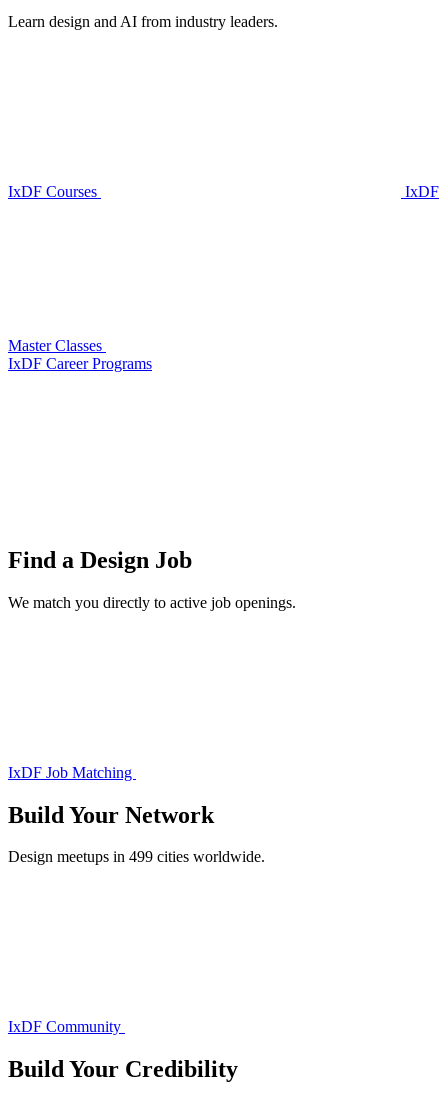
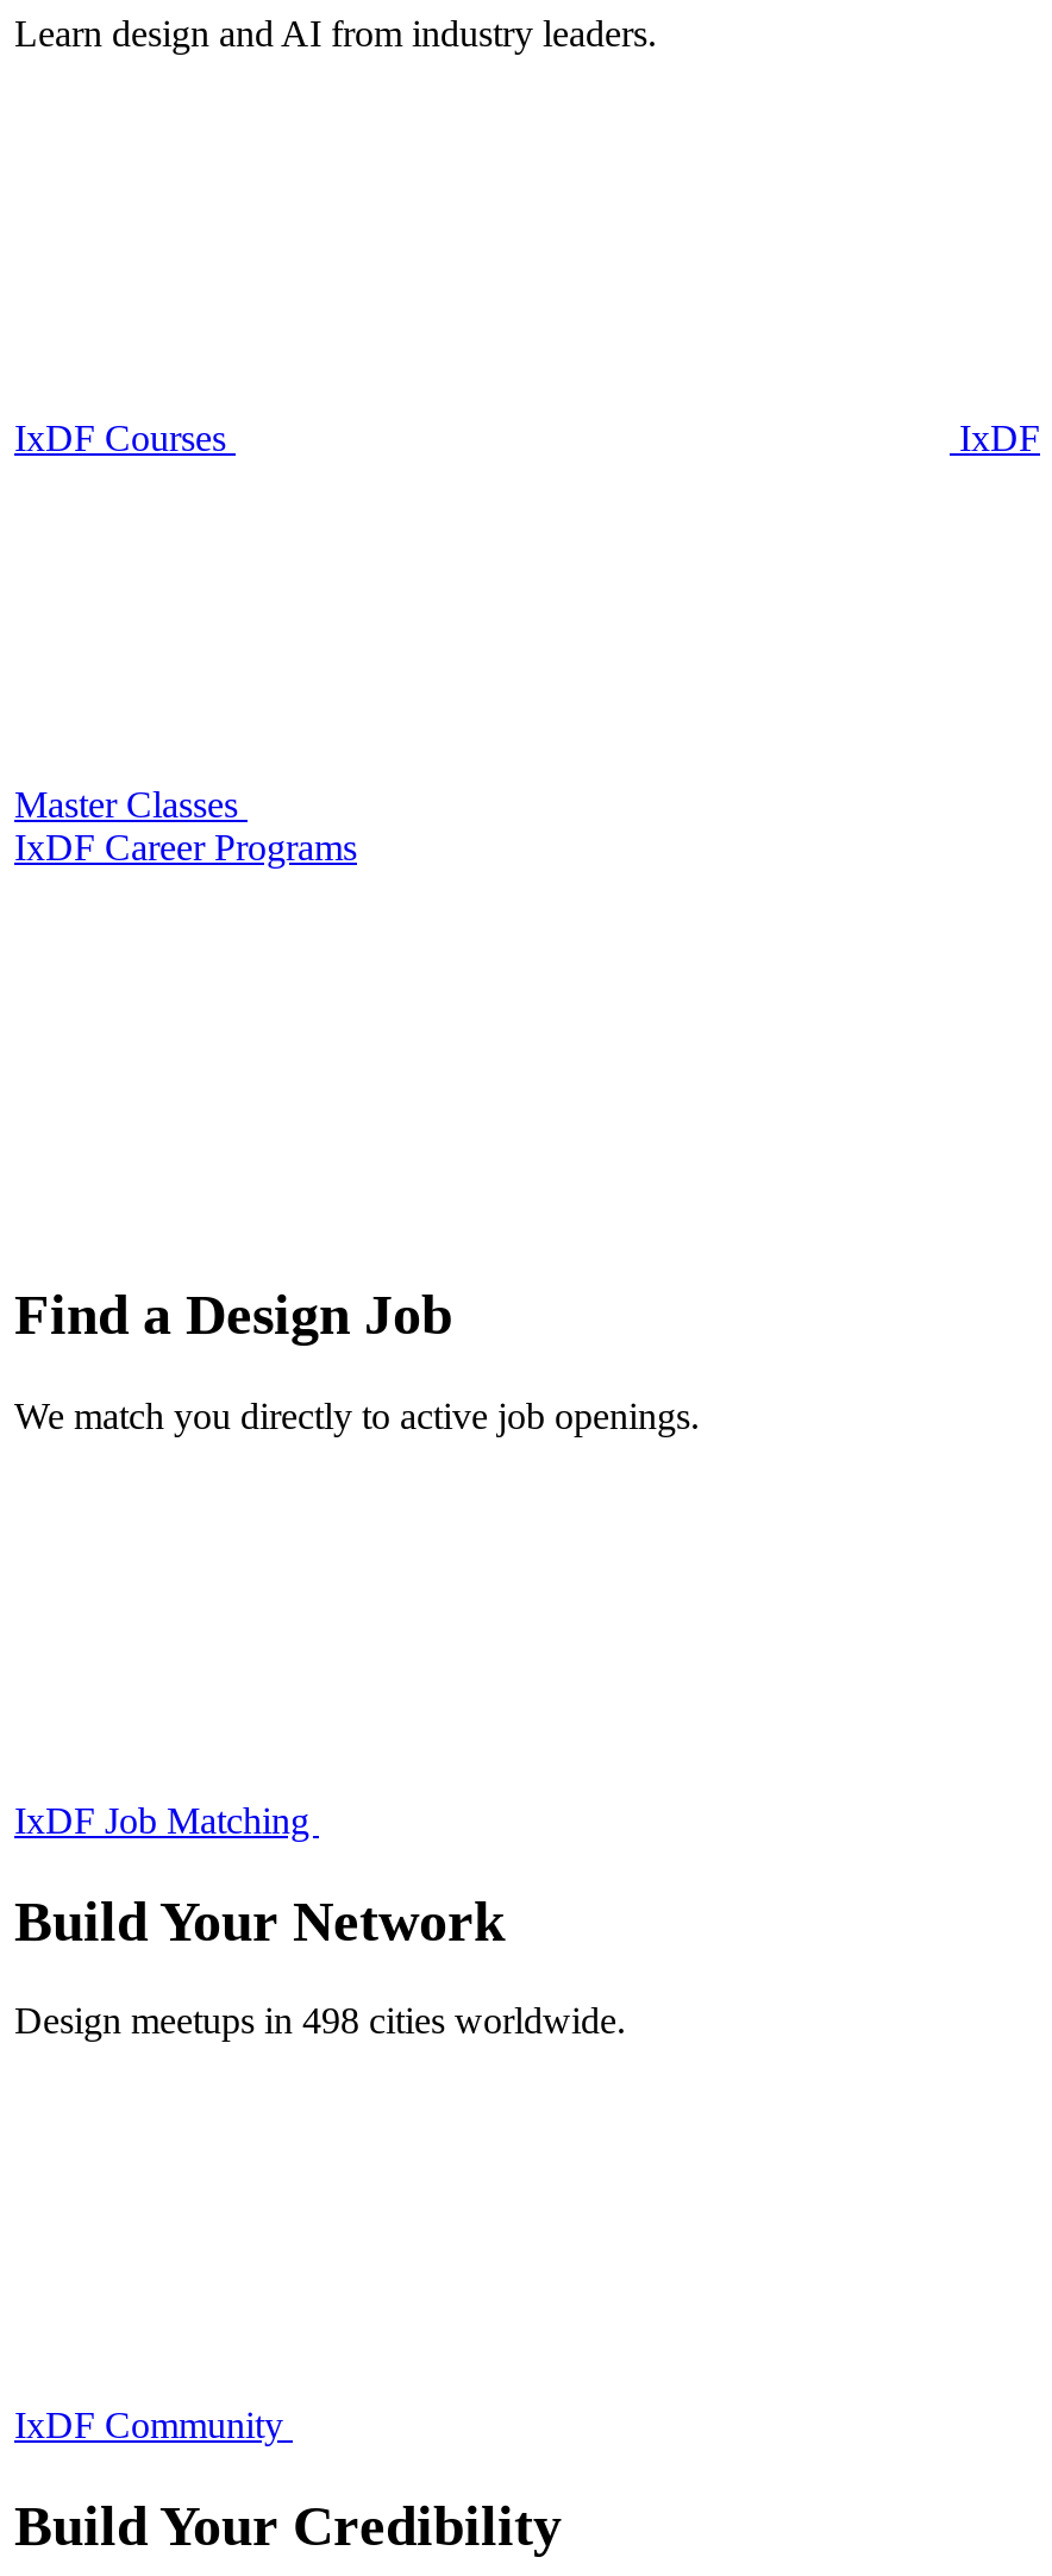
[8,848,265,865] Design meetups in 499 cities worldwide. -> [14,2001,626,2042] Design meetups in 498 cities worldwide.

